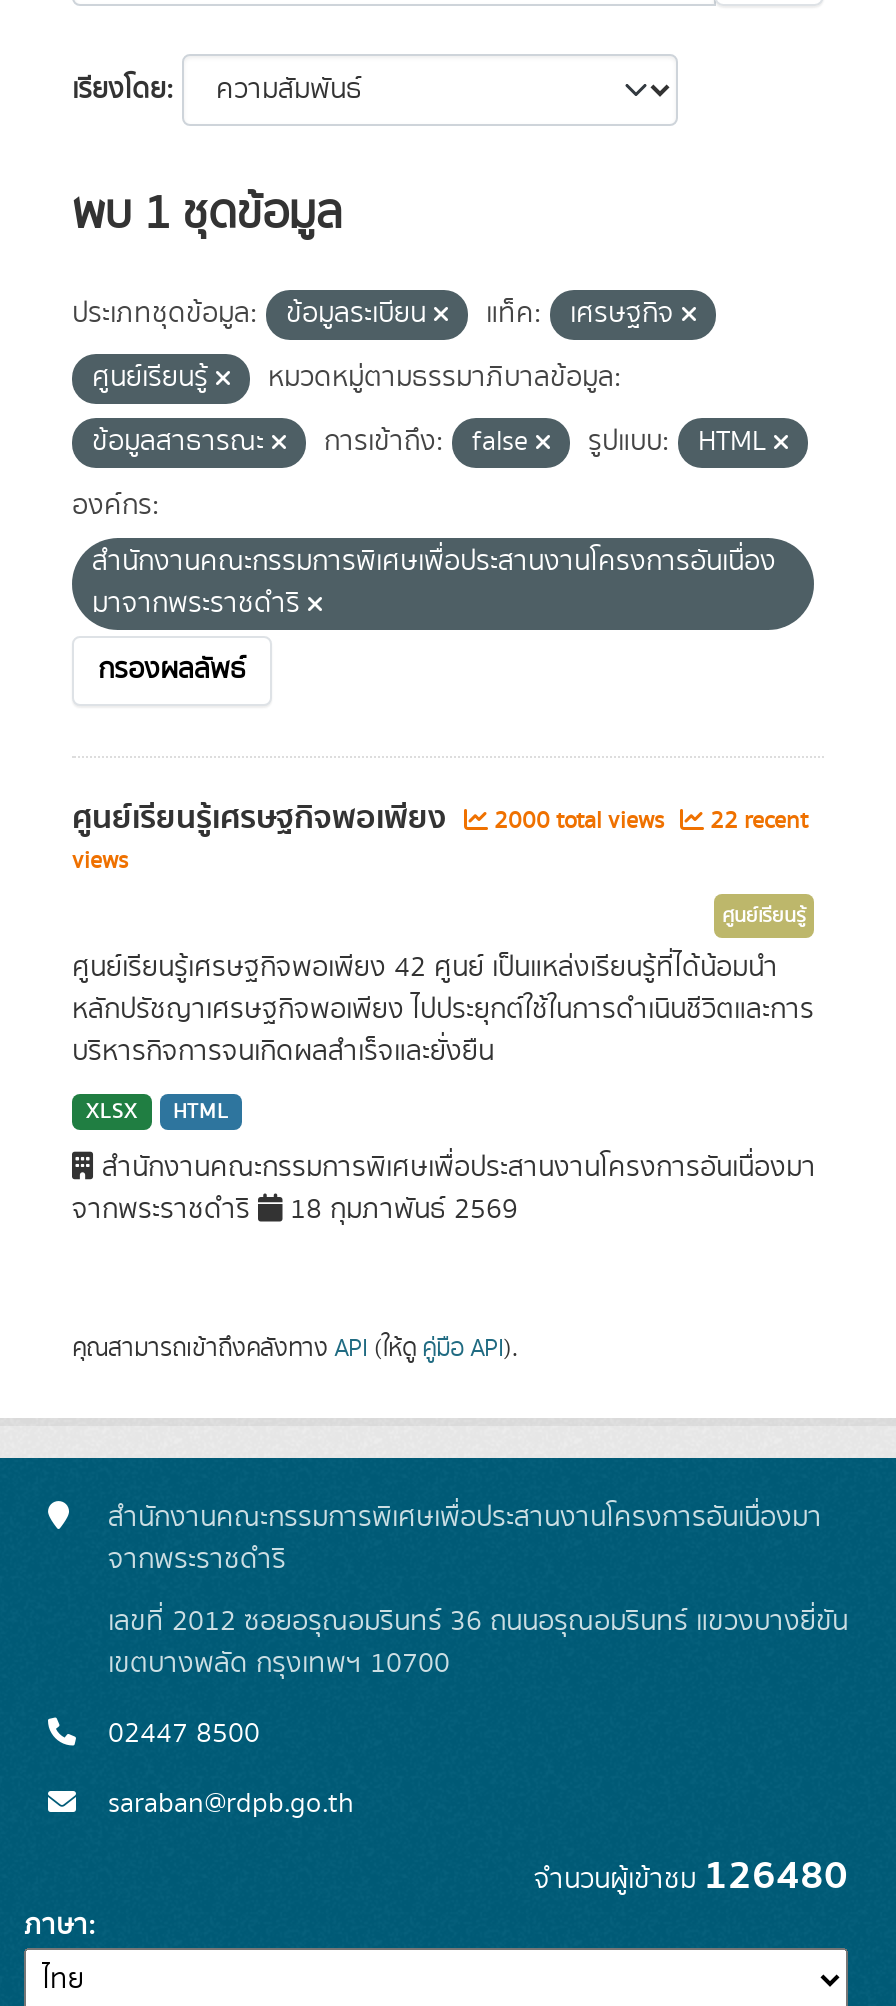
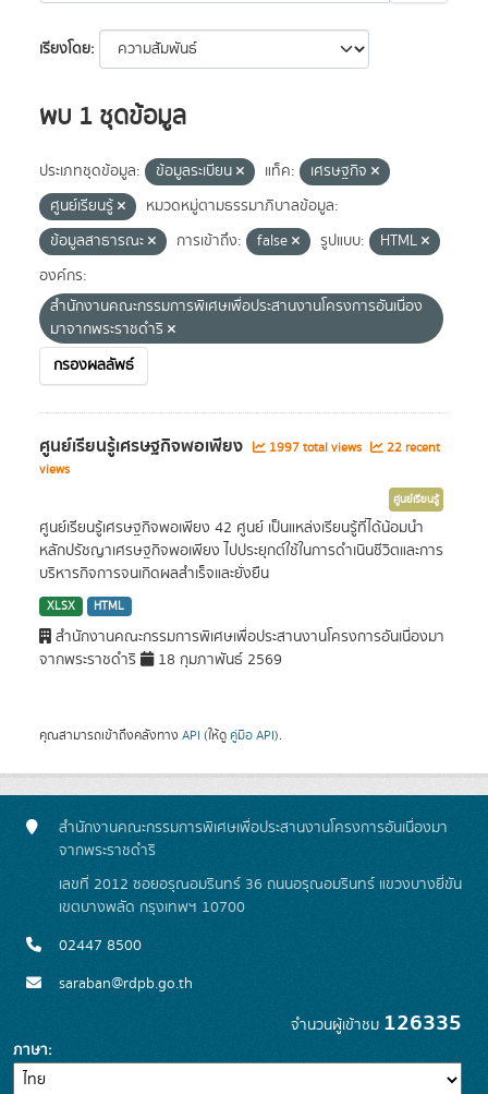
[72,792,808,844] ศูนย์เรียนรู้เศรษฐกิจพอเพียง 2000 total views 22 recent -> [39,432,440,460] ศูนย์เรียนรู้เศรษฐกิจพอเพียง 1997 total views 22 recent
[534,1844,848,1908] จำนวนผู้เข้าชม126480 -> [291,1006,462,1041] จำนวนผู้เข้าชม126335

